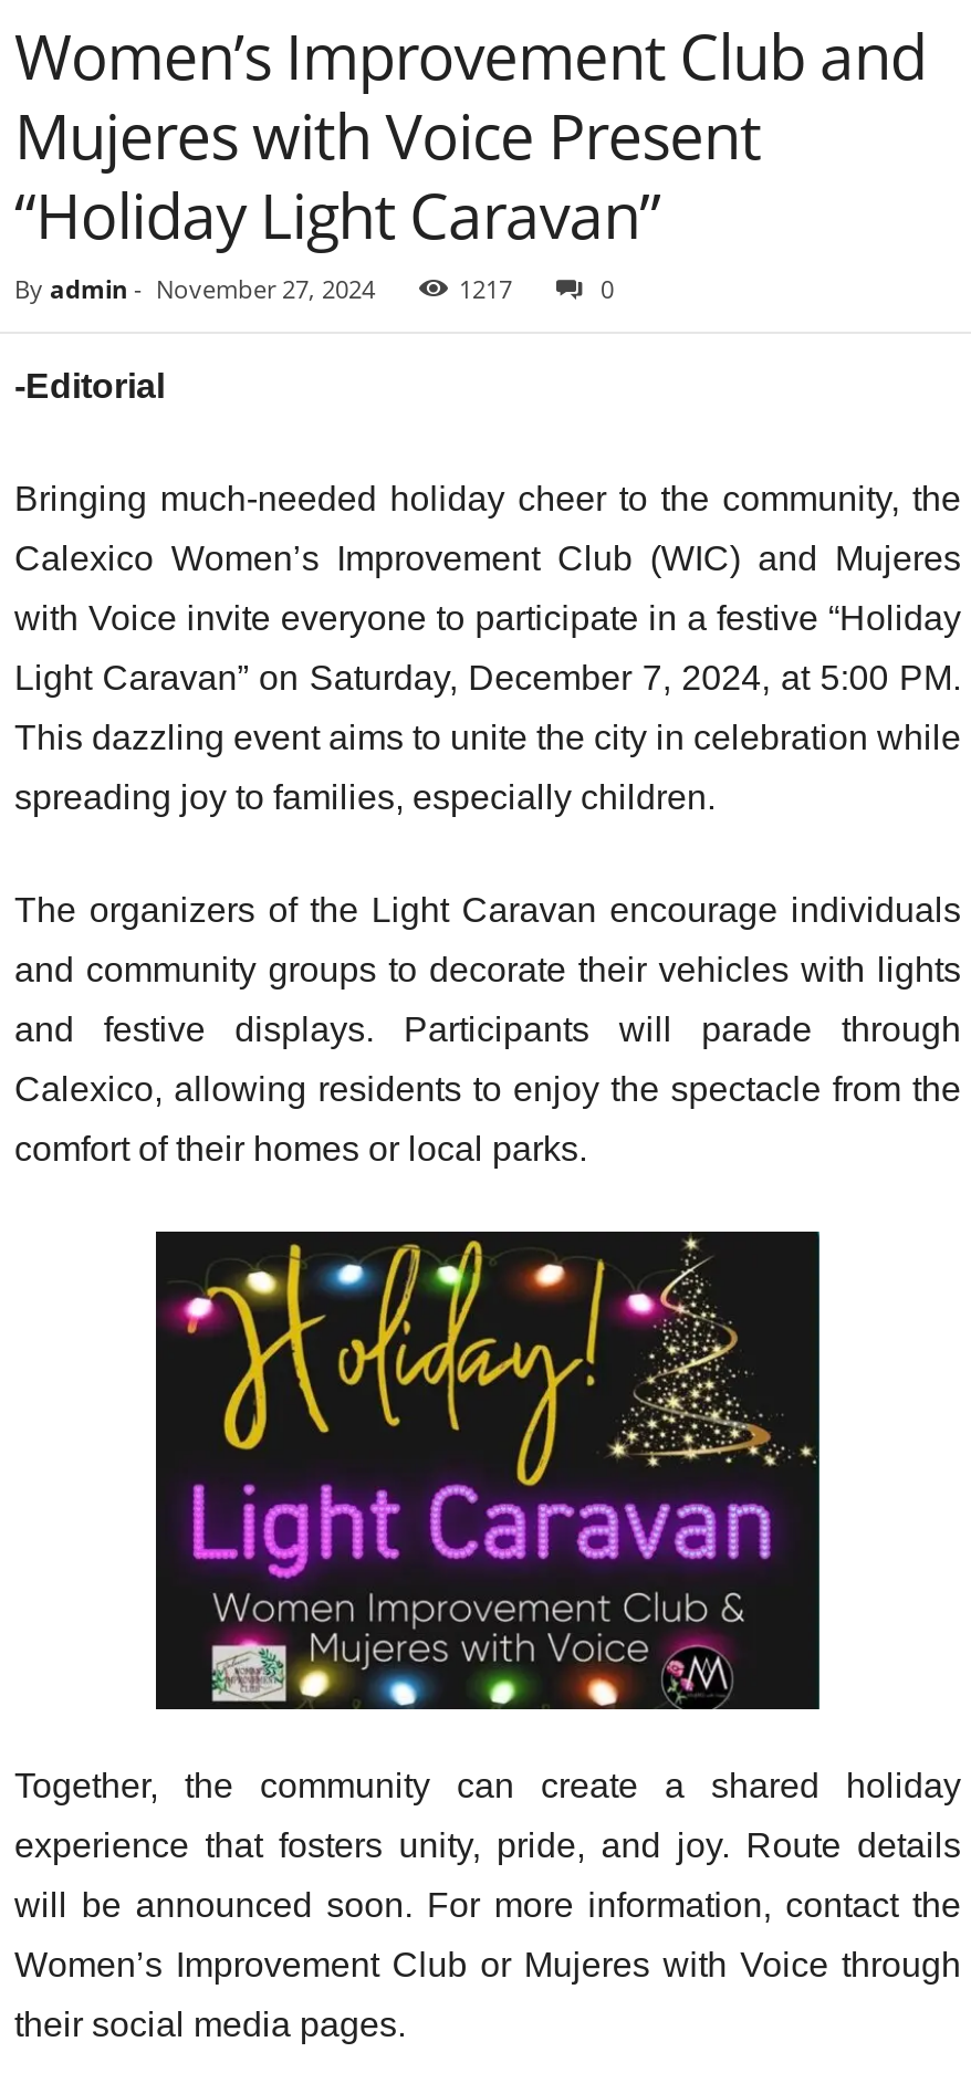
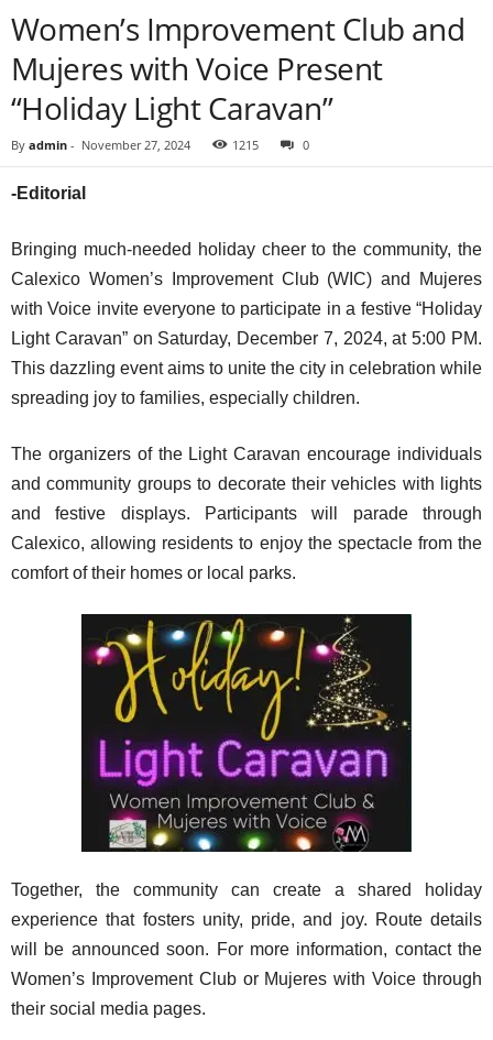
[459,272,512,305] 1217 -> [232,136,259,153] 1215

